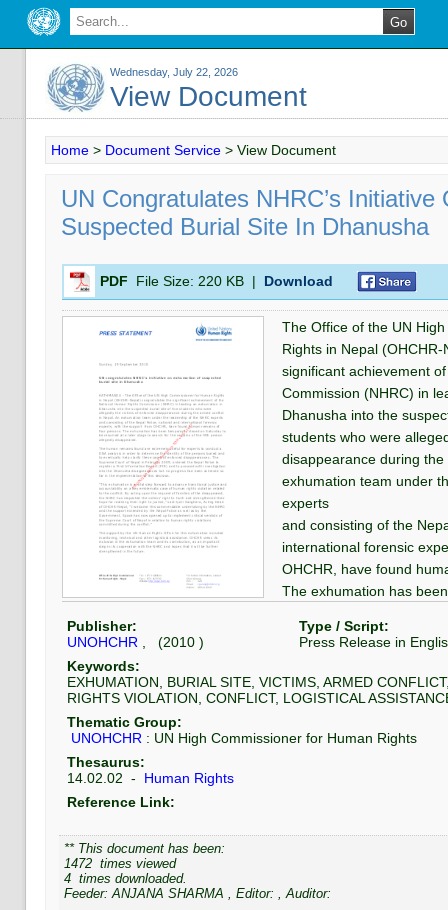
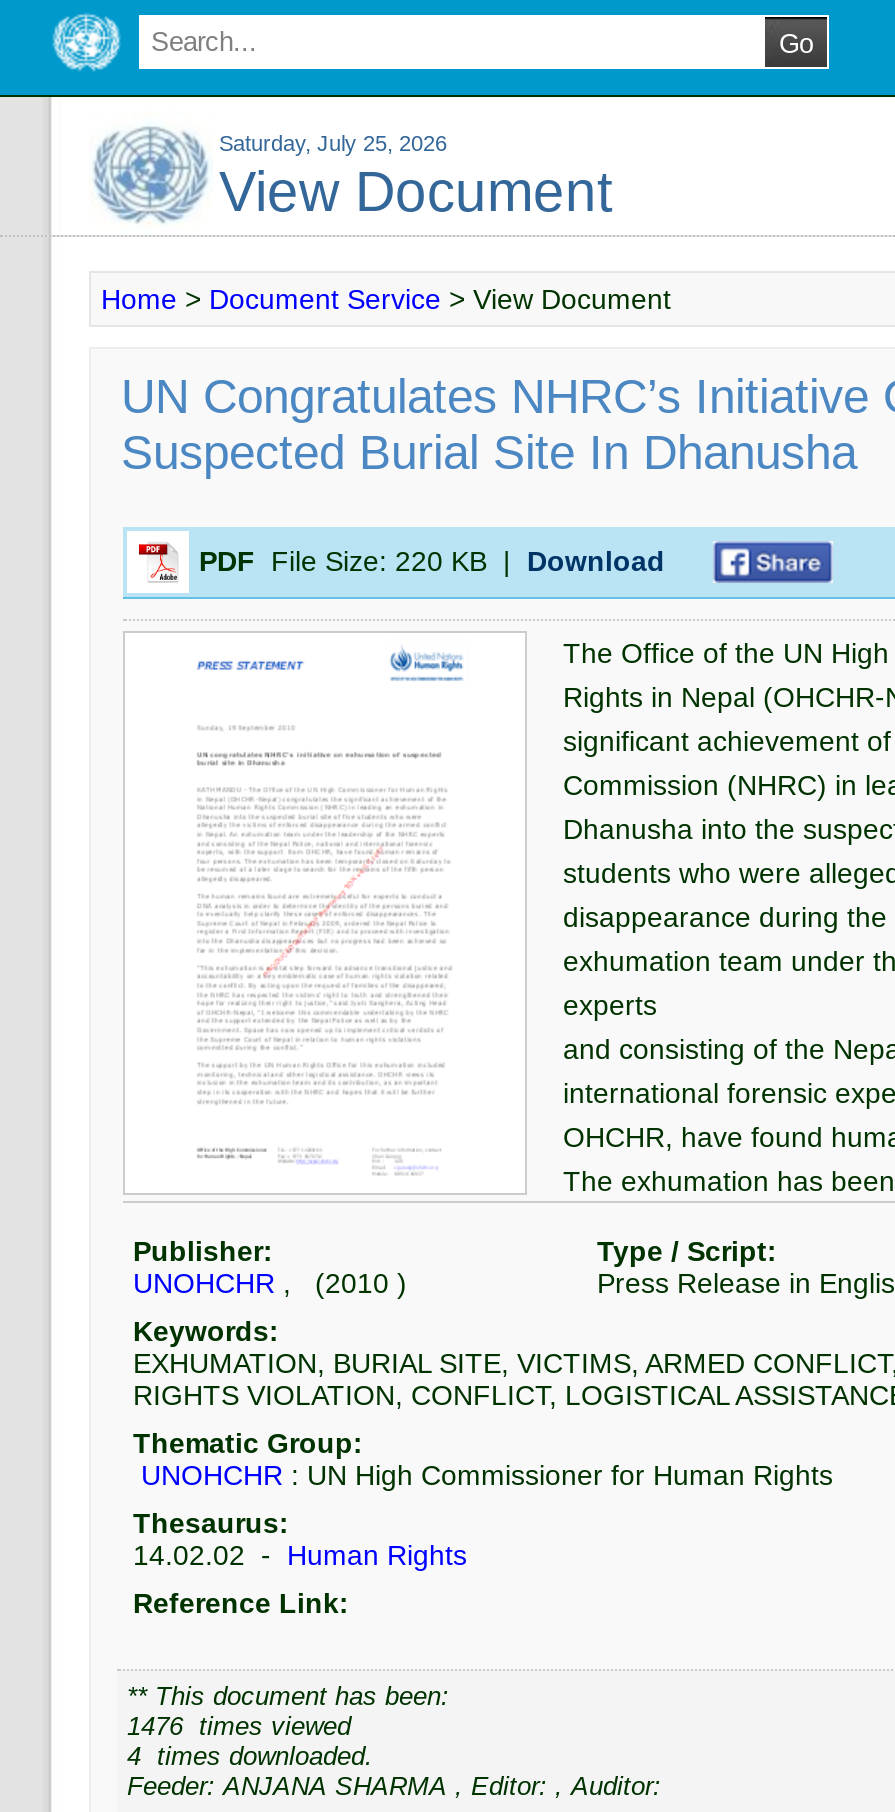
[110,66,238,78] Wednesday, July 22, 2026 -> [219,131,447,155] Saturday, July 25, 2026
[64,856,176,871] 1472 times viewed -> [127,1711,351,1741] 1476 times viewed

